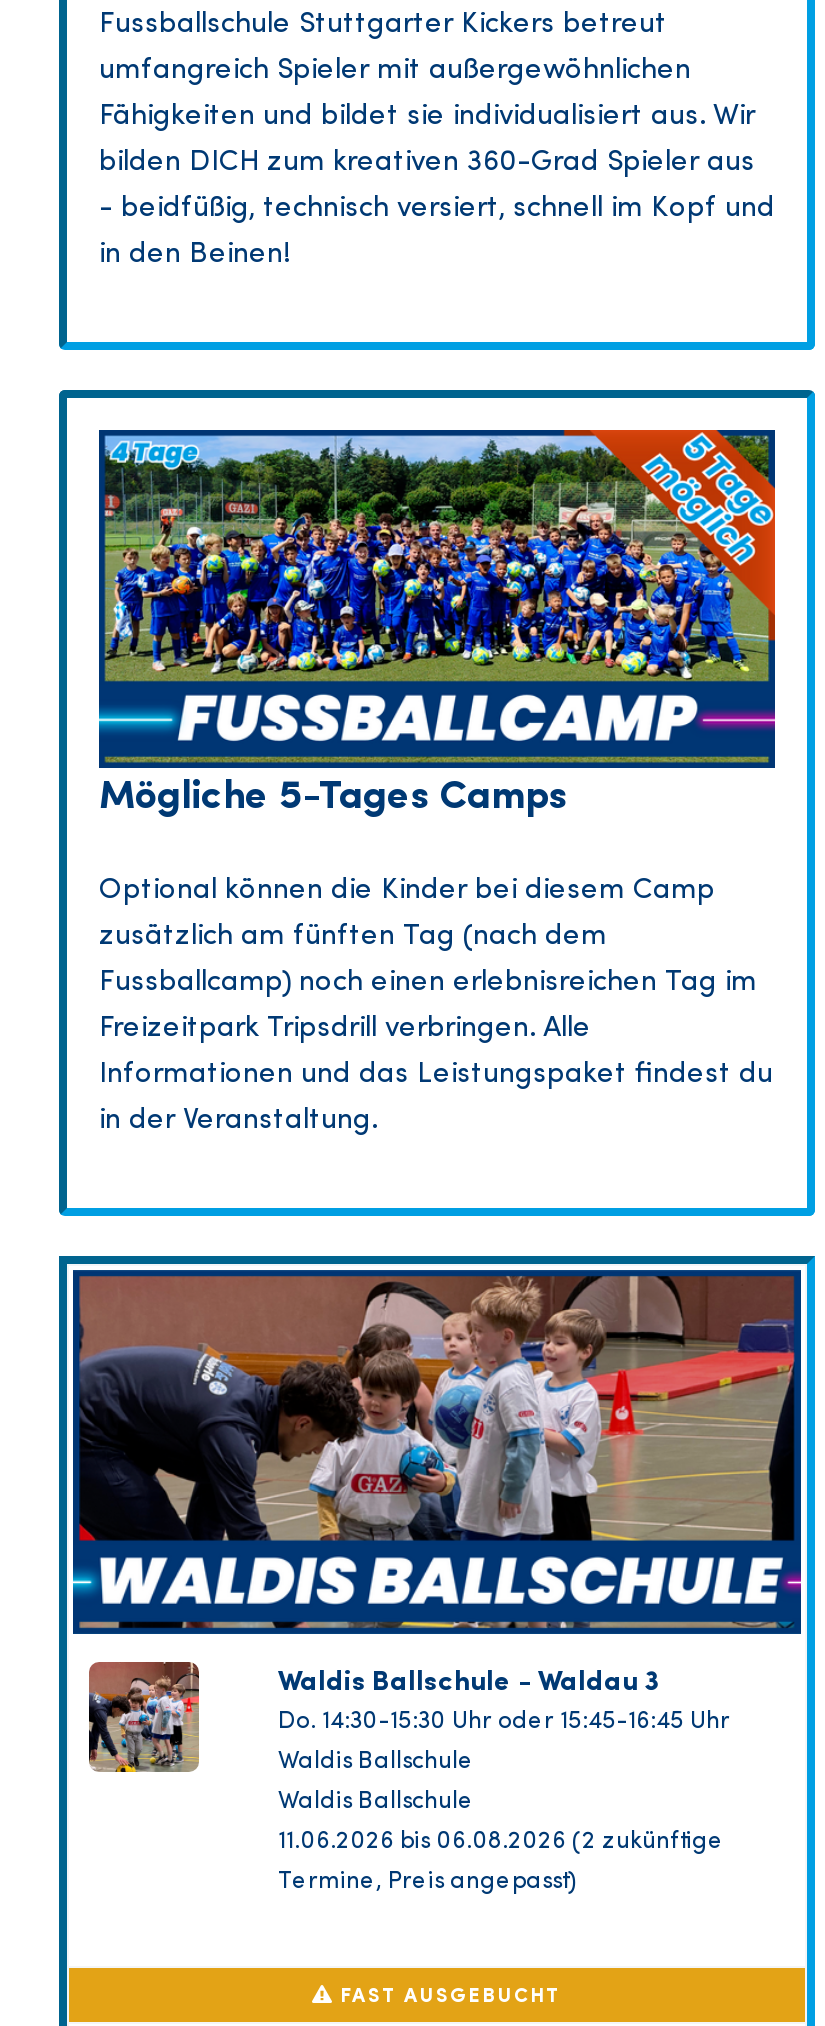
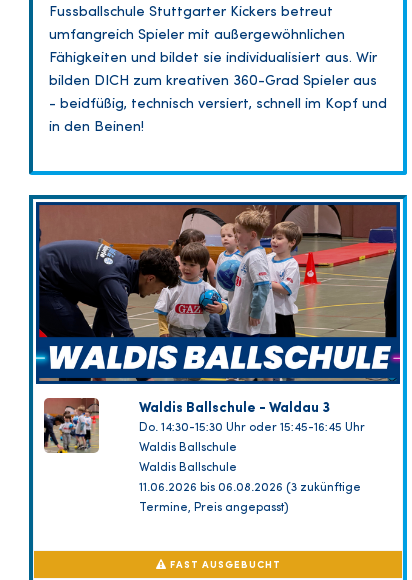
[97,428,777,1137] [image] | Mögliche 5-Tages Camps | Optional können die Kinder bei diesem Camp | zusätzlich am fünften Tag (nach dem | Fussballcamp) noch einen erlebnisreichen Tag im | Freizeitpark Tripsdrill verbringen. Alle | Informationen und das Leistungspaket findest du | in der Veranstaltung. -> none
[278,1831,724,1855] 11.06.2026 bis 06.08.2026 (2 zukünftige -> [138,482,360,494] 11.06.2026 bis 06.08.2026 (3 zukünftige

